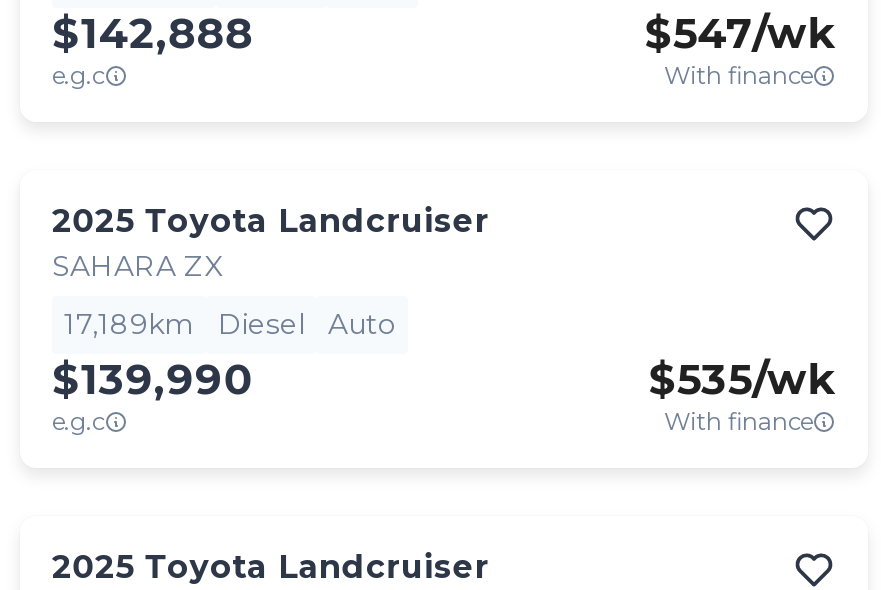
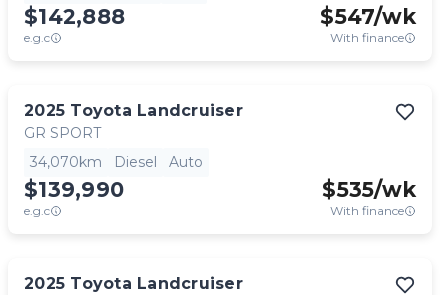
[52,248,222,284] SAHARA ZX -> [24,124,101,142] GR SPORT
[64,306,396,342] 17,189km Diesel Auto -> [30,153,203,171] 34,070km Diesel Auto

